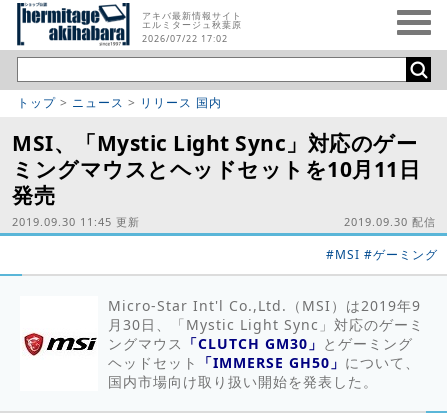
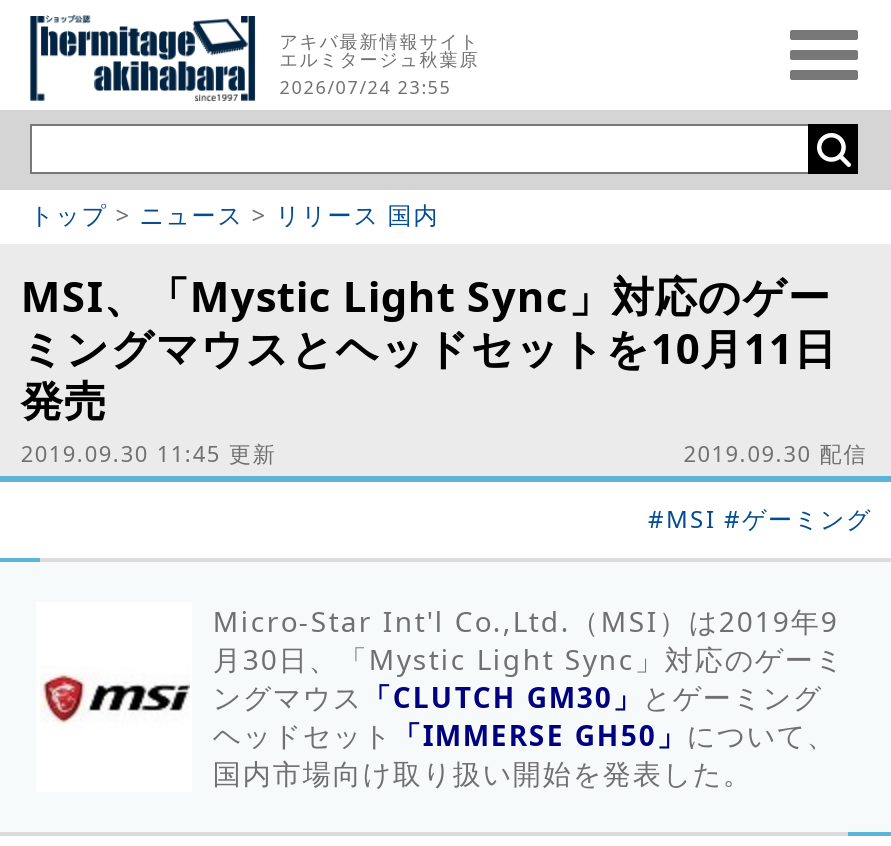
[142,32,228,45] 2026/07/22 17:02 -> [280,74,452,100] 2026/07/24 23:55

